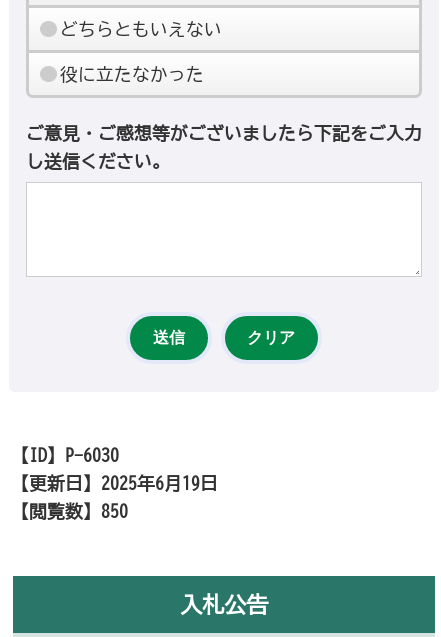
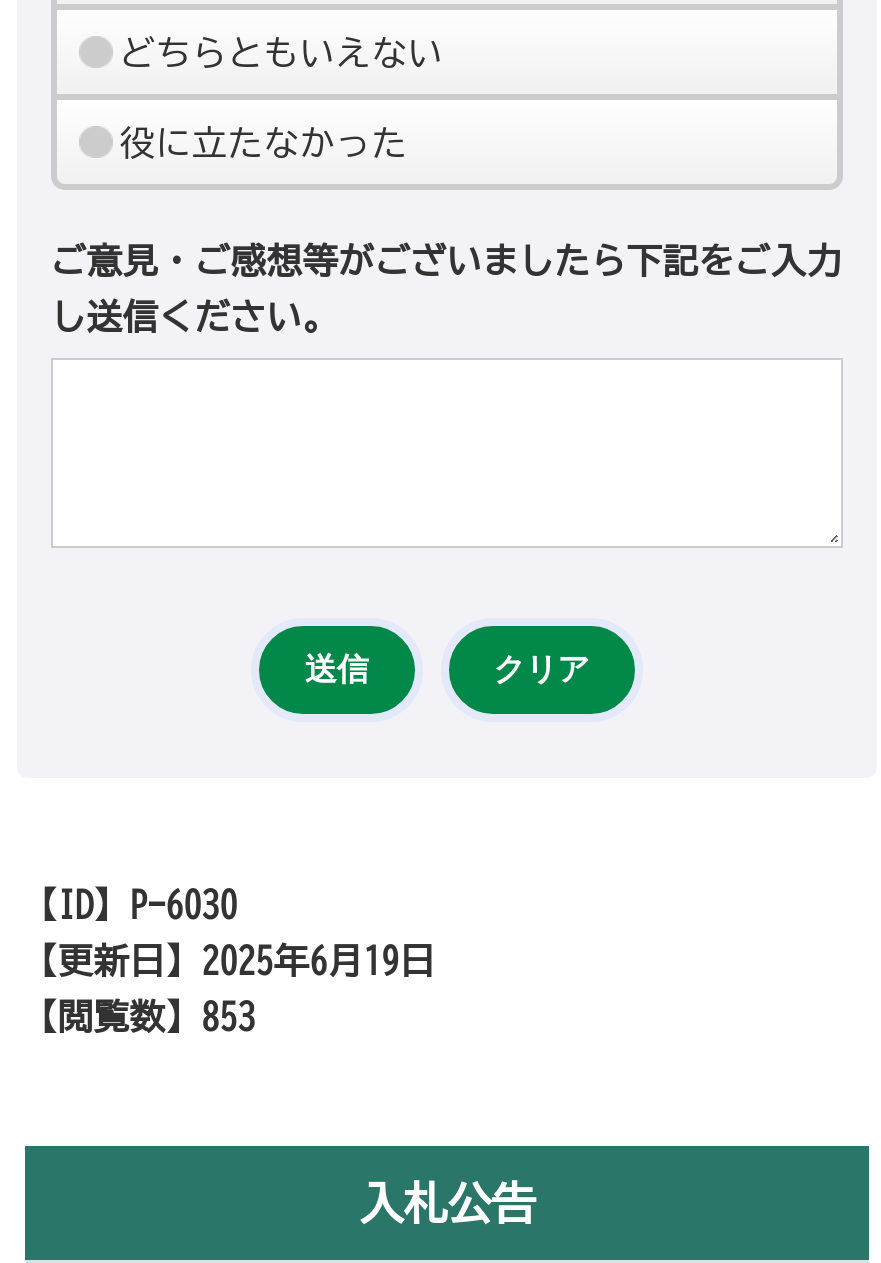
[11,502,128,520] 【閲覧数】850 -> [21,999,255,1035] 【閲覧数】853

